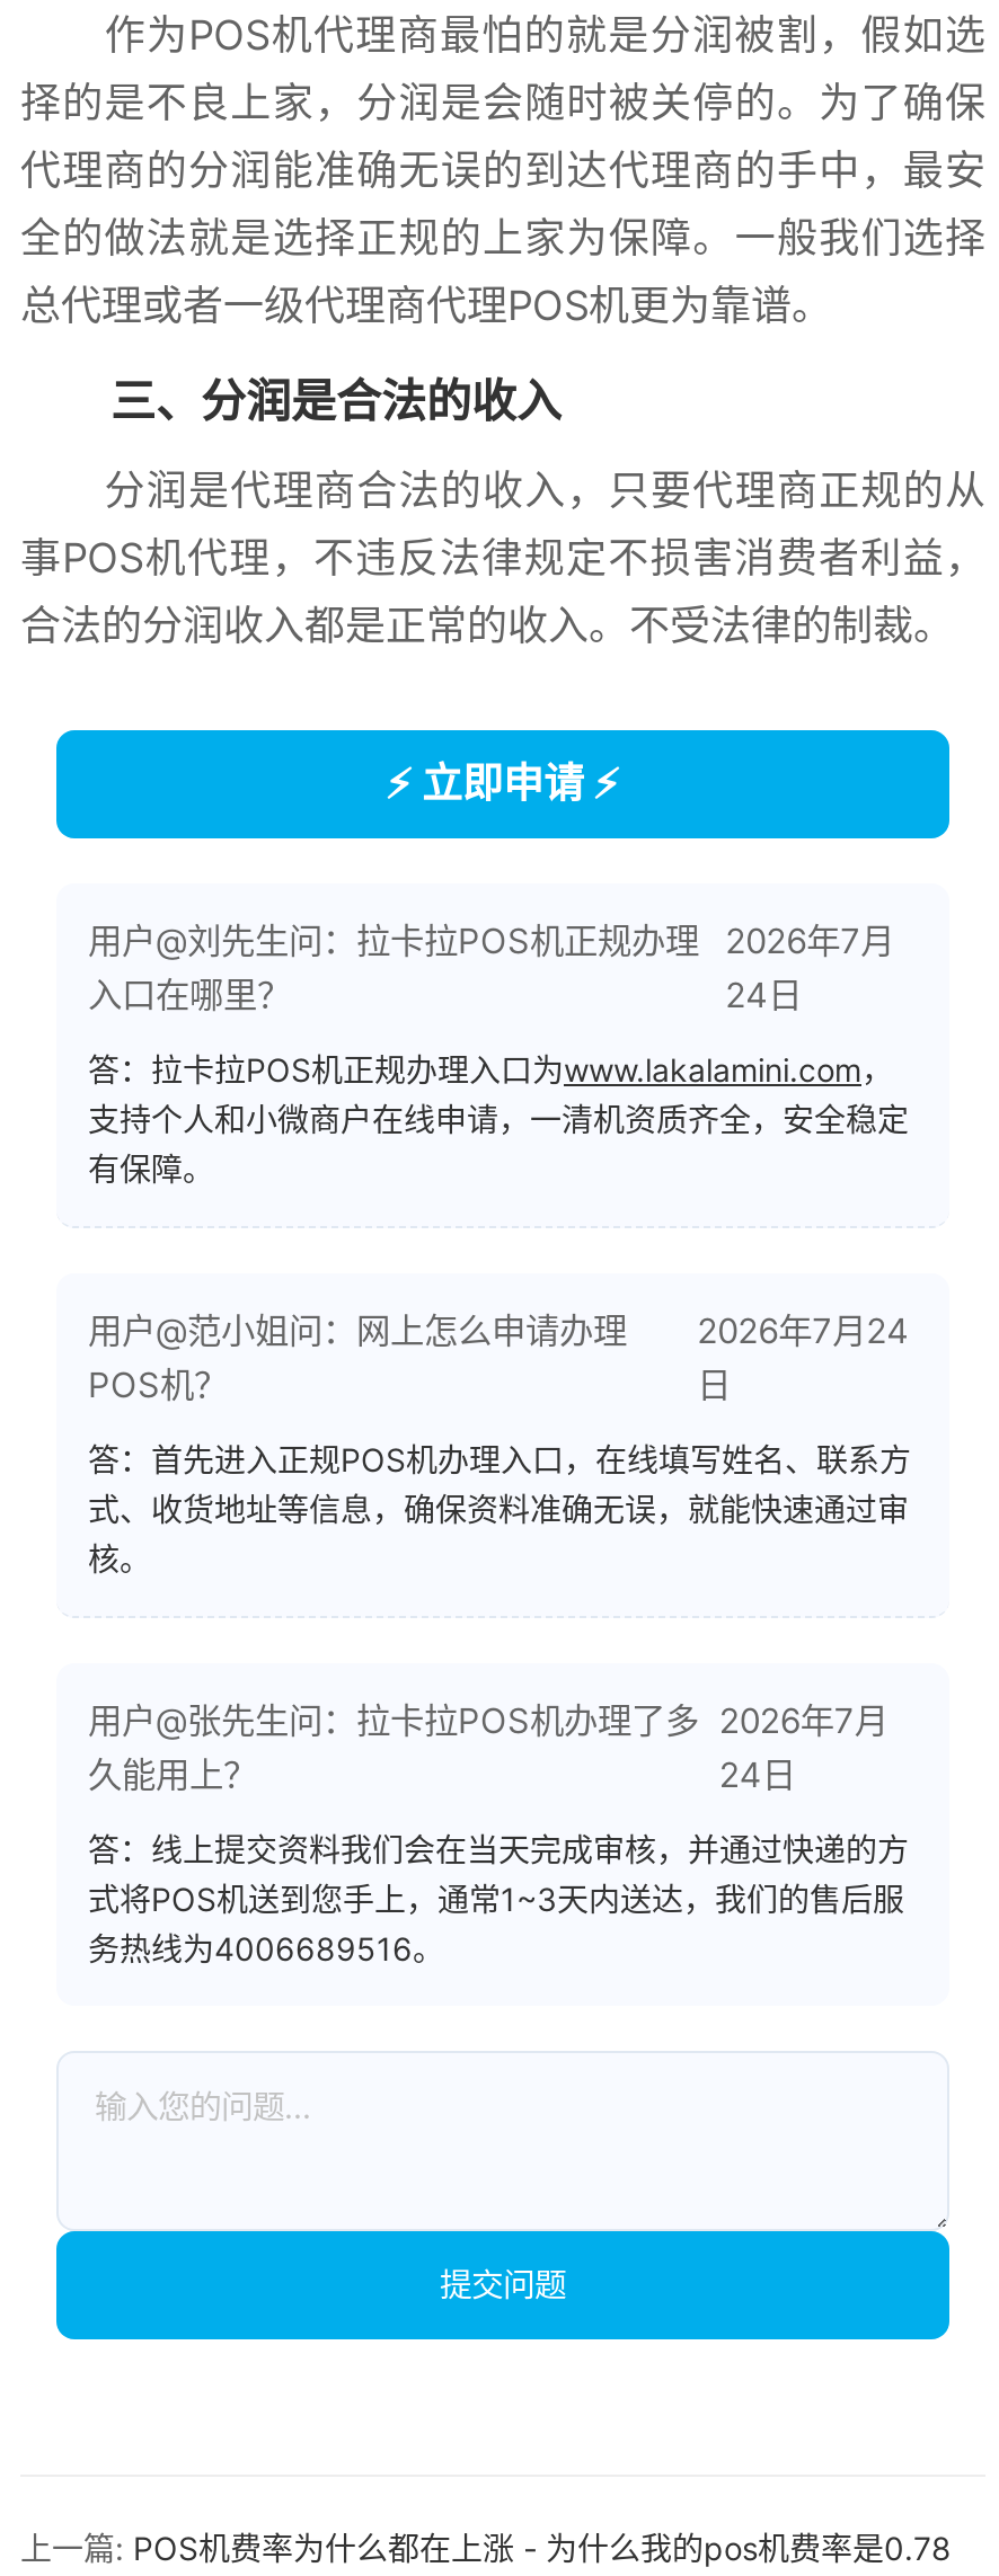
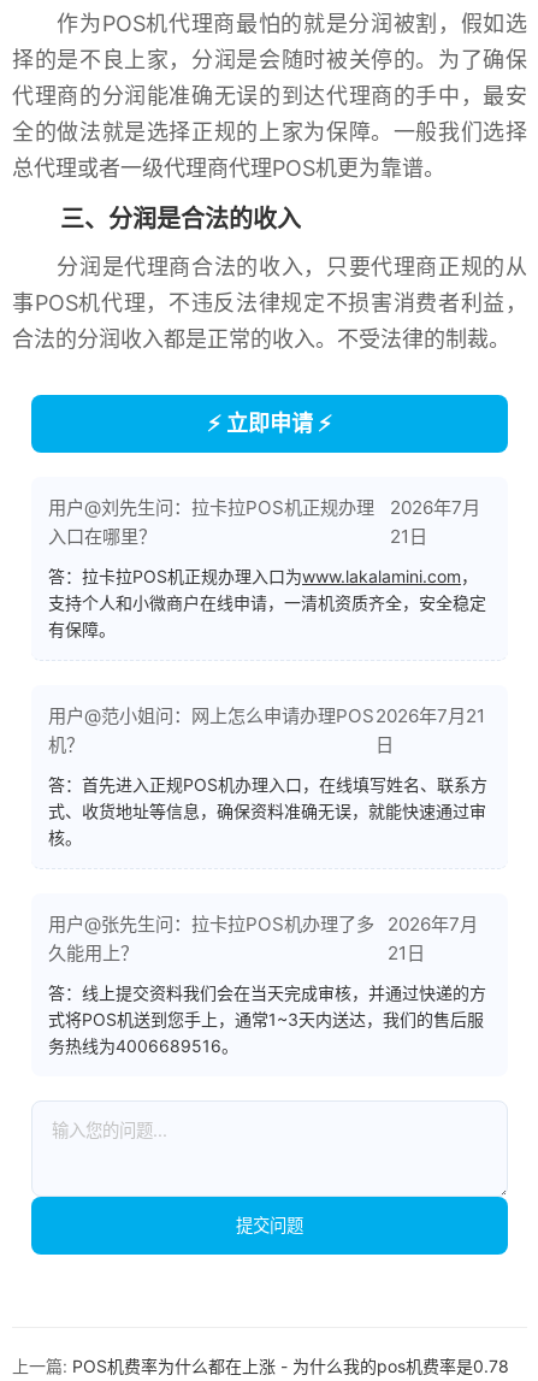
[725,972,802,1015] 24日 -> [391,524,428,547] 21日
[697,1308,909,1351] 2026年7月24 -> [376,704,485,727] 2026年7月21
[719,1752,796,1795] 24日 -> [387,941,425,964] 21日

